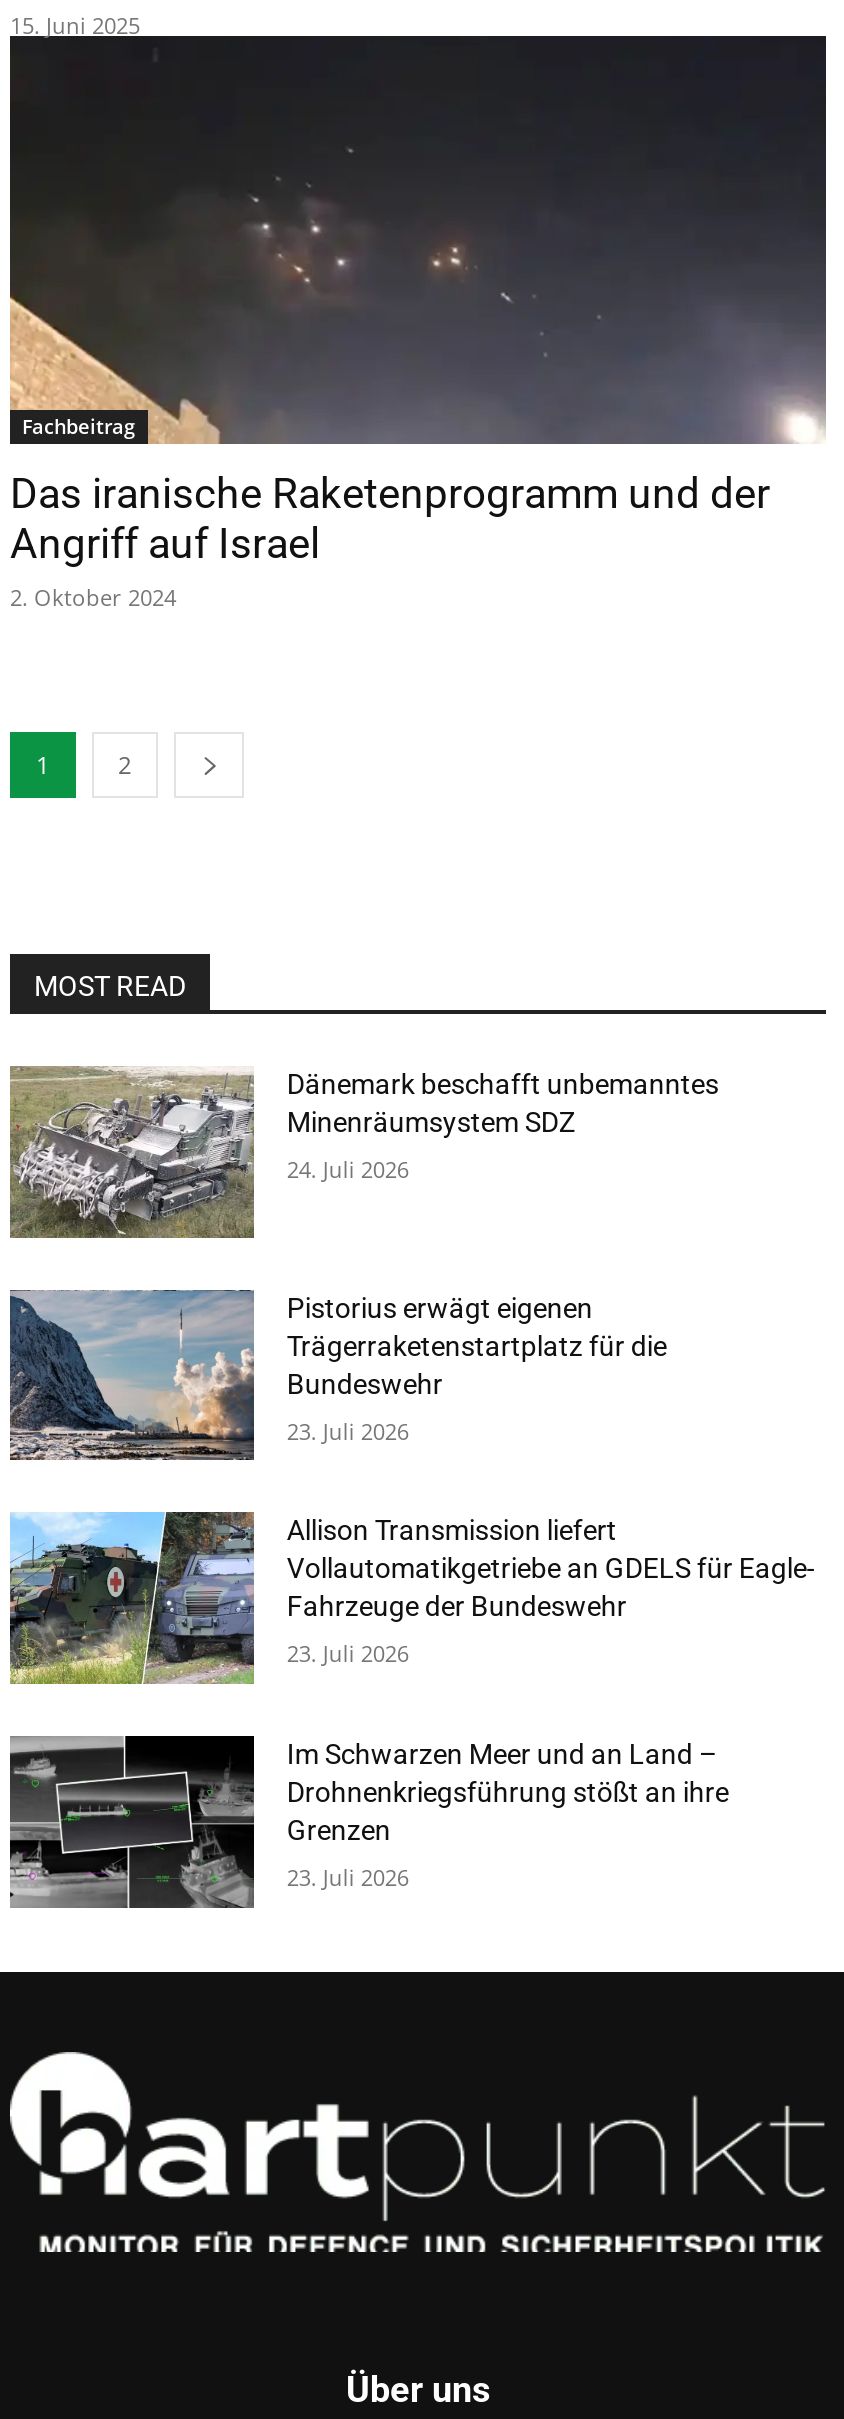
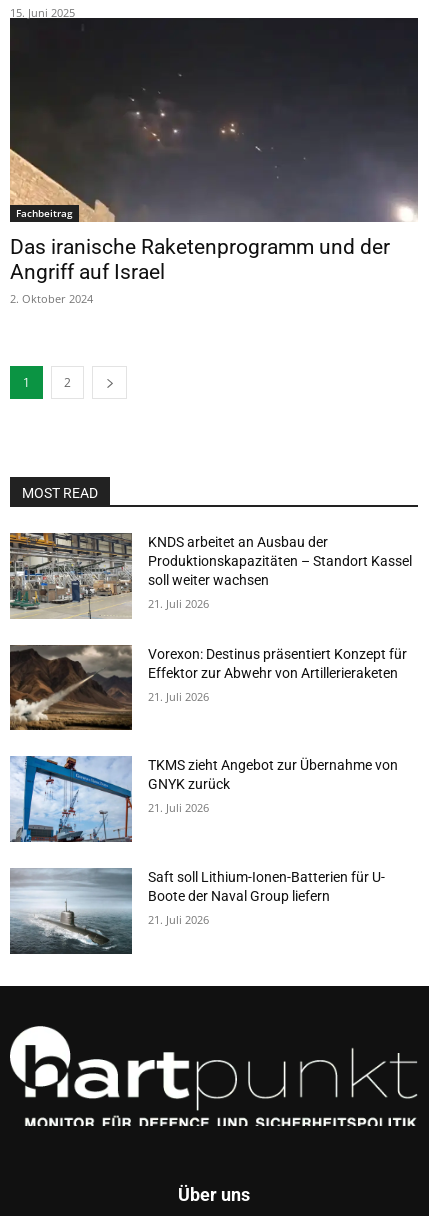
[8,1066,719,1238] [image] | Dänemark beschafft unbemanntes | Minenräumsystem SDZ -> [9,532,412,619] [image] | KNDS arbeitet an Ausbau der | Produktionskapazitäten – Standort Kassel | soll weiter wachsen
[287,1154,409,1184] 24. Juli 2026 -> [148,596,209,611] 21. Juli 2026
[10,1290,667,1462] [image] | Pistorius erwägt eigenen | Trägerraketenstartplatz für die | Bundeswehr -> [10,644,407,731] [image] | Vorexon: Destinus präsentiert Konzept für | Effektor zur Abwehr von Artillerieraketen
[287,1415,409,1445] 23. Juli 2026 -> [148,689,209,704] 21. Juli 2026
[8,1510,815,1686] [image] | Allison Transmission liefert | Vollautomatikgetriebe an GDELS für Eagle- | Fahrzeuge der Bundeswehr -> [10,755,398,843] [image] | TKMS zieht Angebot zur Übernahme von | GNYK zurück
[287,1639,409,1669] 23. Juli 2026 -> [148,800,209,815] 21. Juli 2026
[8,1734,729,1908] [image] | Im Schwarzen Meer und an Land – | Drohnenkriegsführung stößt an ihre | Grenzen -> [10,868,385,954] [image] | Saft soll Lithium-Ionen-Batterien für U- | Boote der Naval Group liefern
[287,1862,409,1892] 23. Juli 2026 -> [148,912,209,927] 21. Juli 2026

